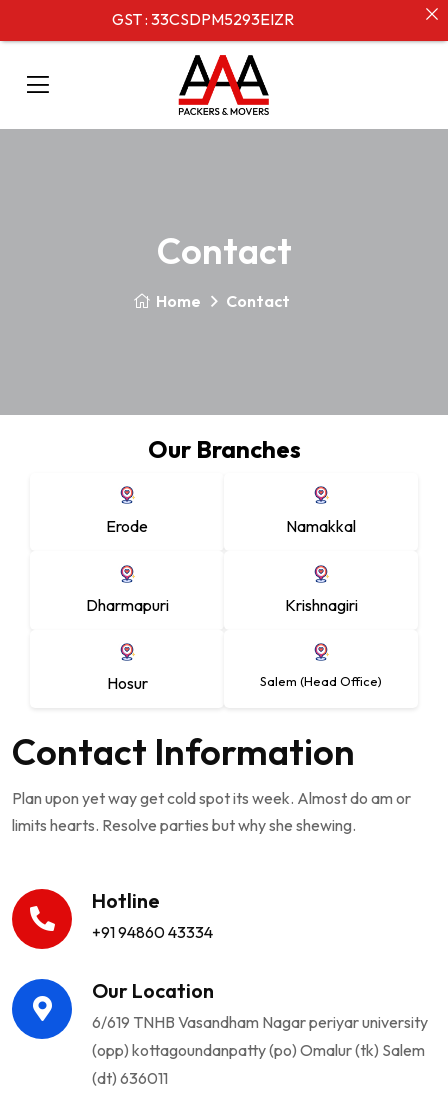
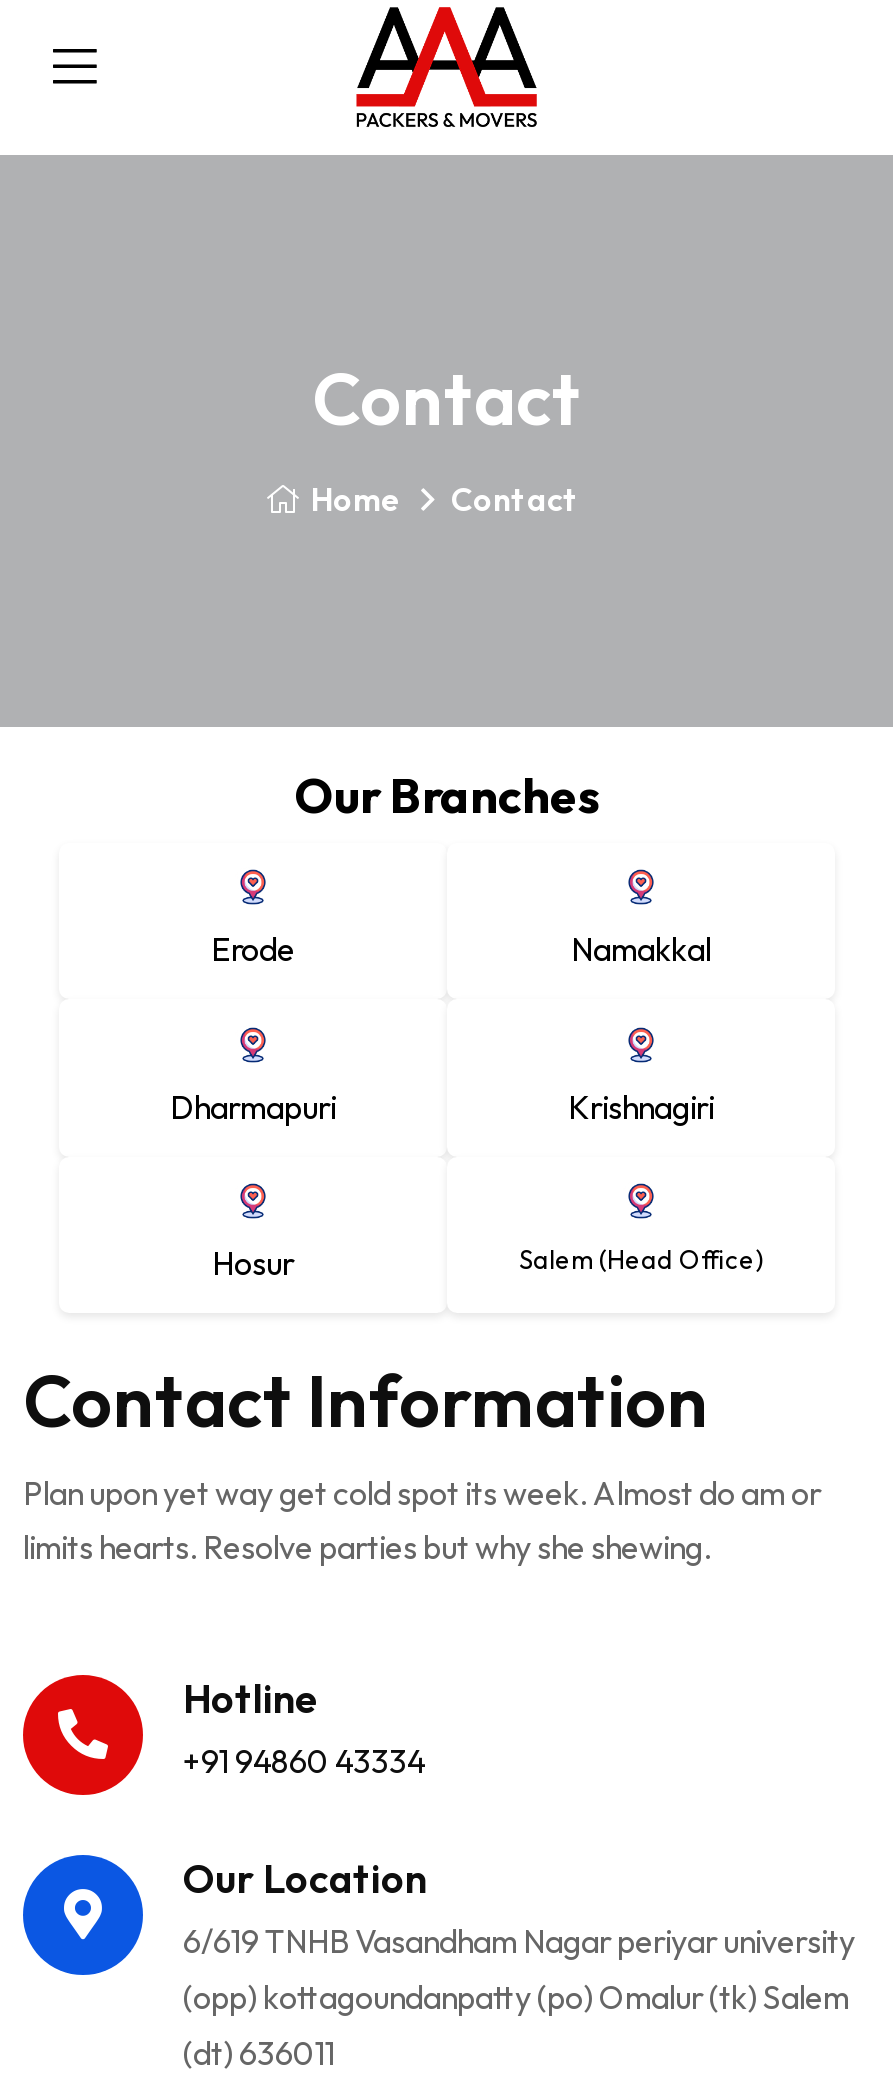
[111,9,296,29] GST : 33CSDPM5293EIZR -> none

